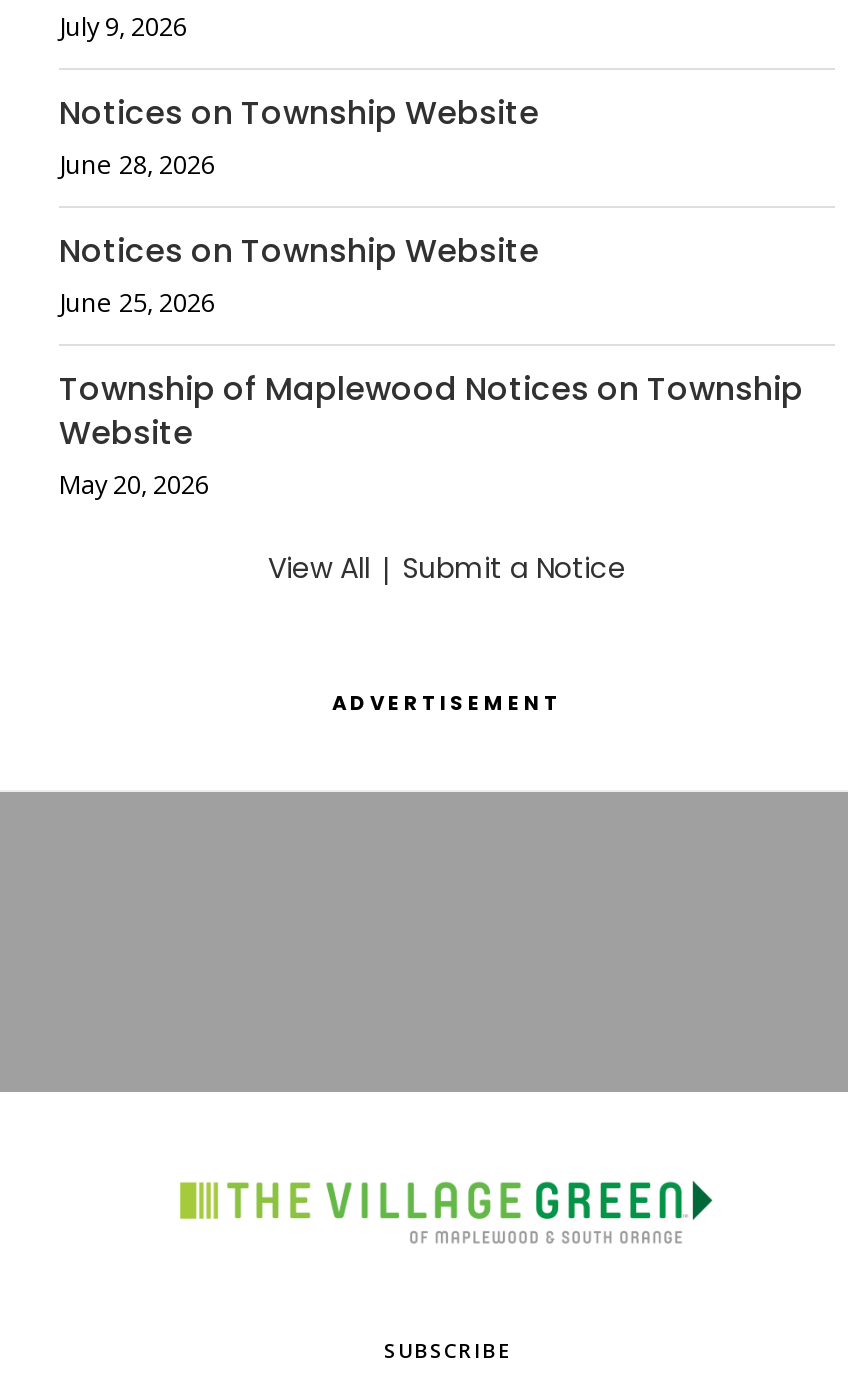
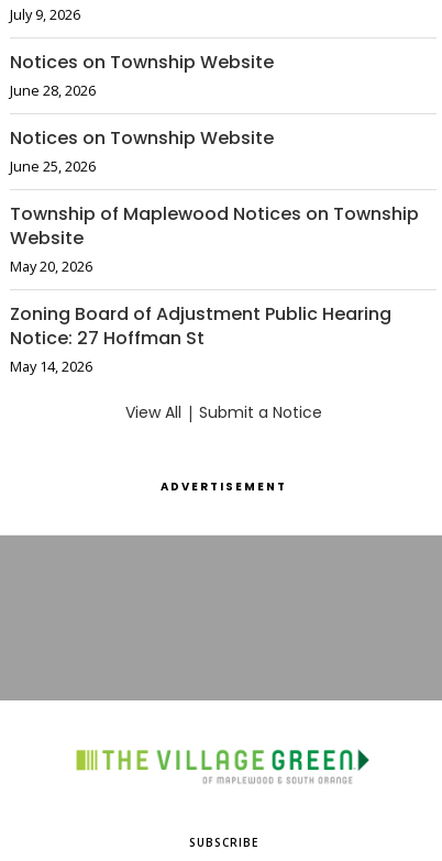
none -> [10,301,391,376] Zoning Board of Adjustment Public Hearing | Notice: 27 Hoffman St | May 14, 2026

